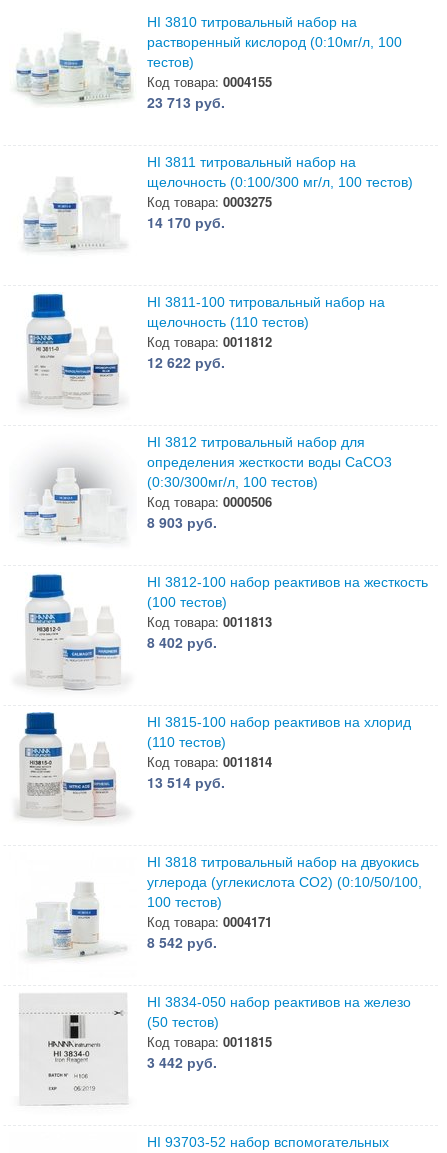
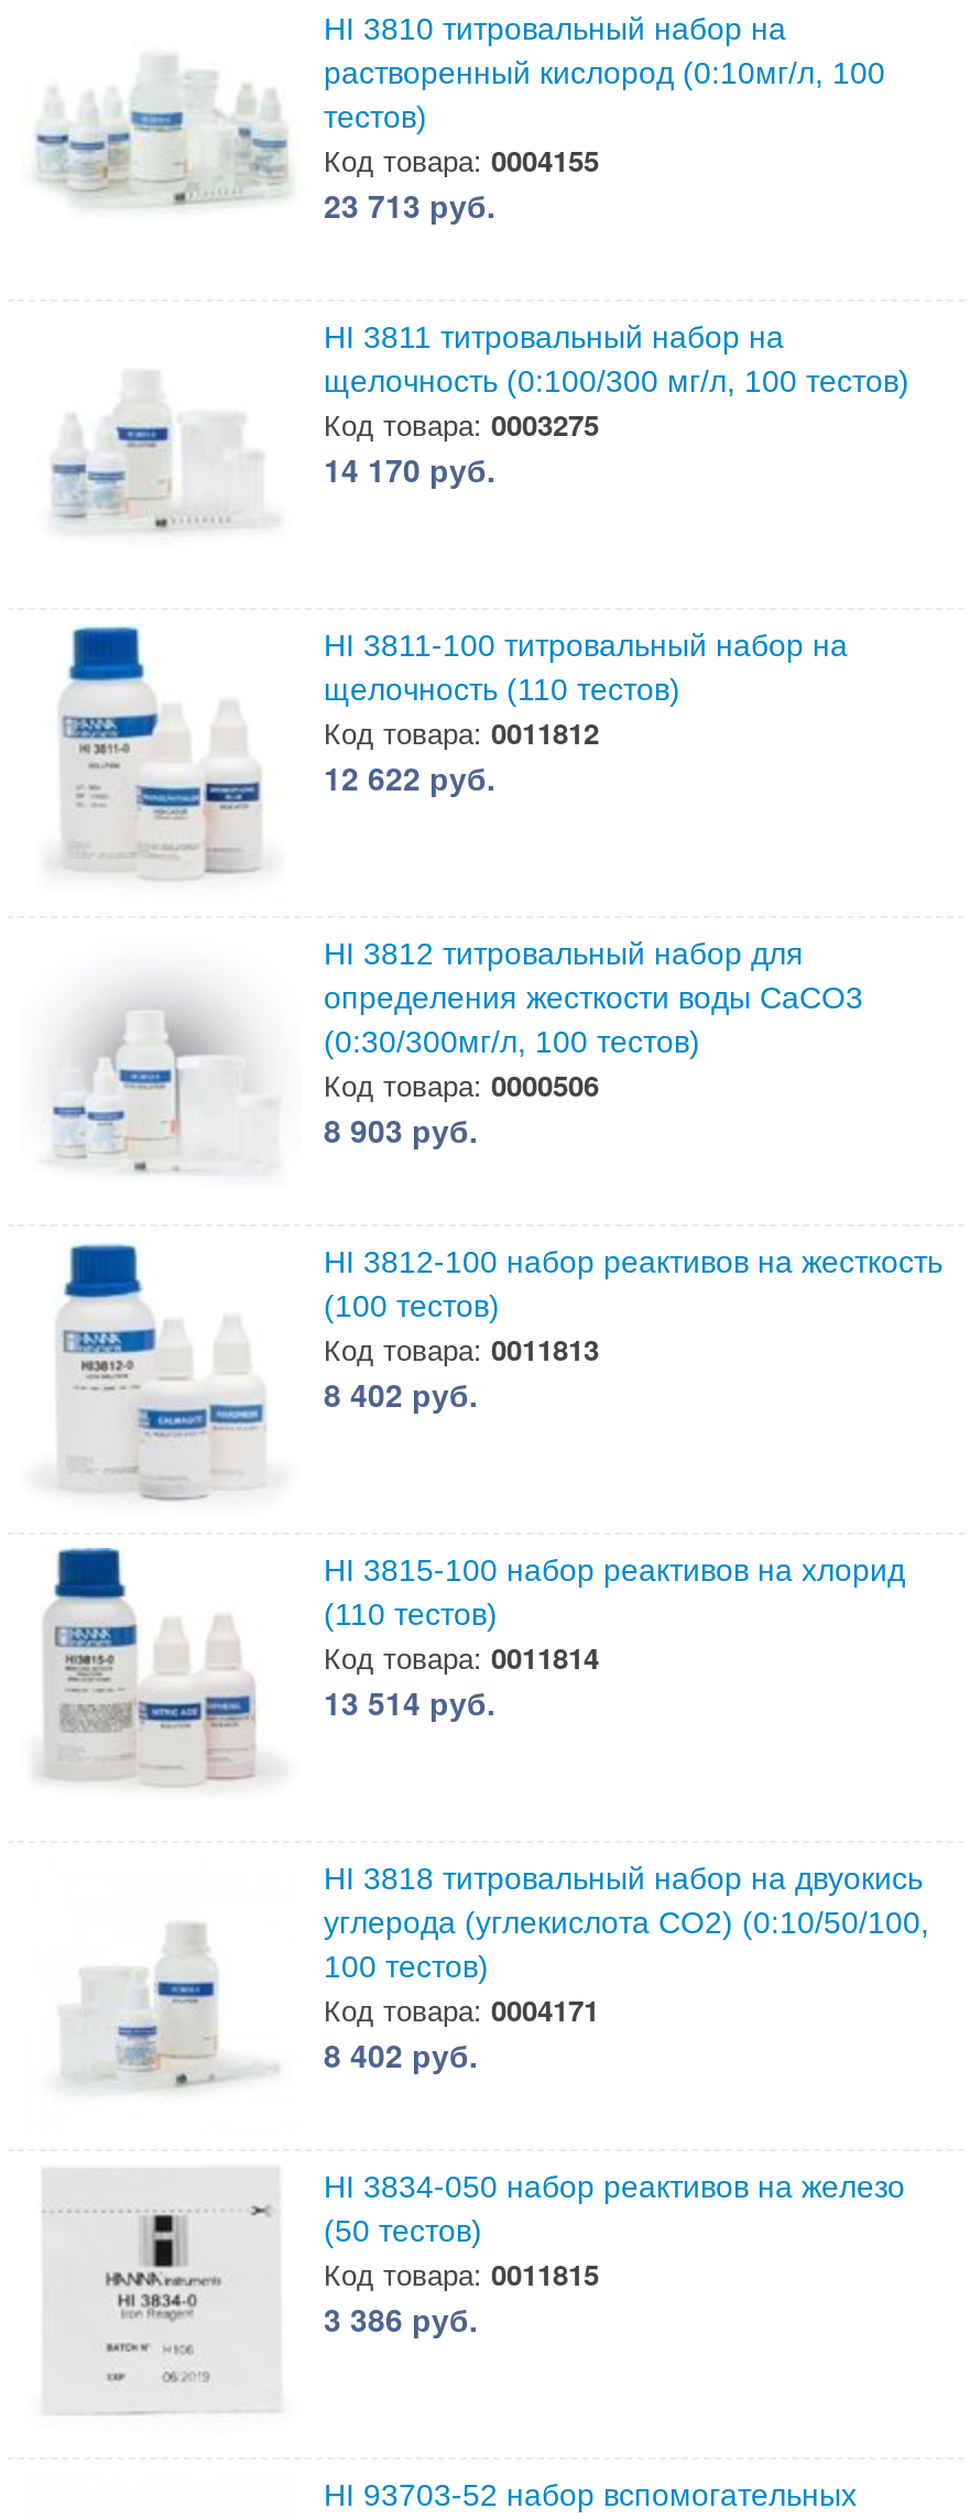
[147,932,217,952] 8 542 руб. -> [324,2032,478,2076] 8 402 руб.
[147,1052,217,1072] 3 442 руб. -> [324,2297,478,2341] 3 386 руб.

